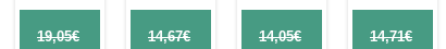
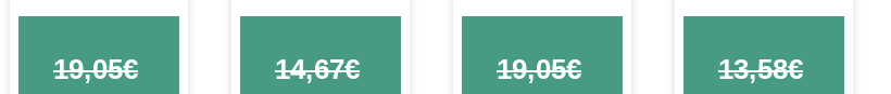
[259,28,301,45] 14,05€ -> [497,53,581,85] 19,05€
[370,28,412,45] 14,71€ -> [718,53,803,85] 13,58€

